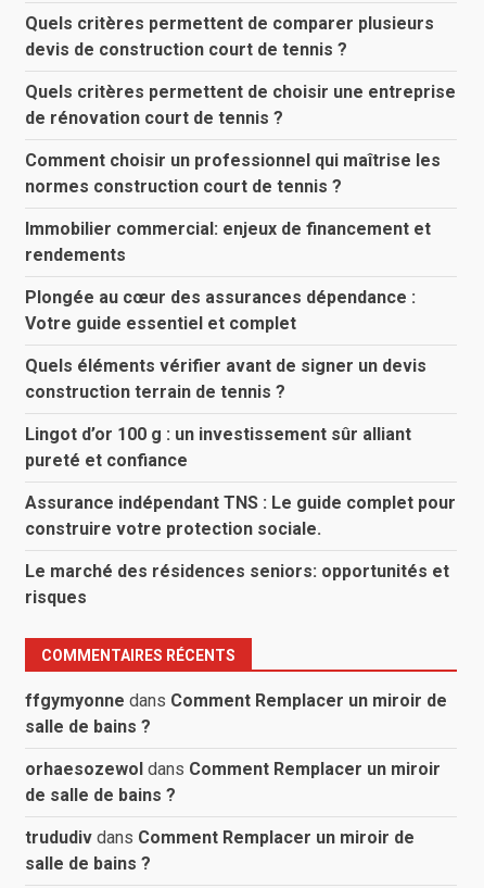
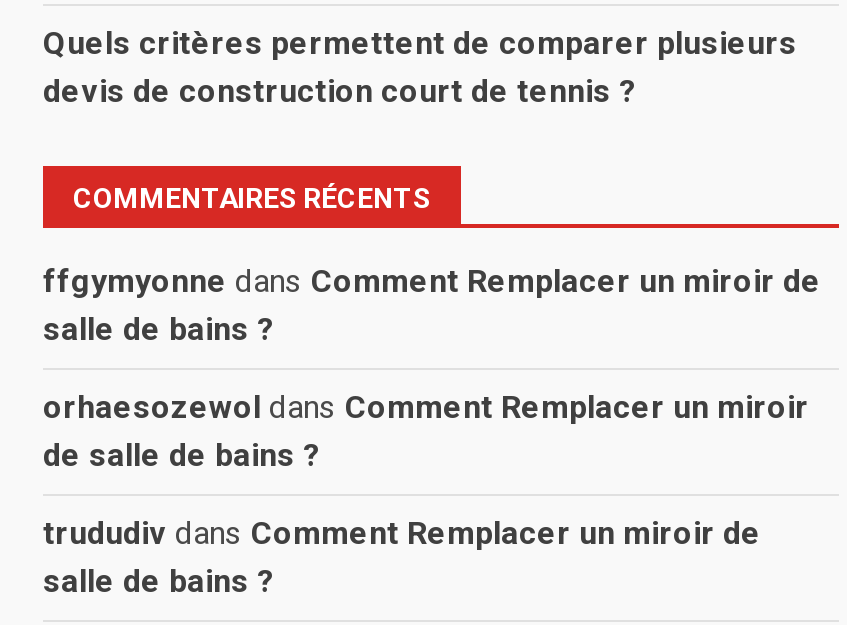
[25,82,456,608] Quels critères permettent de choisir une entreprise | de rénovation court de tennis ? | Comment choisir un professionnel qui maîtrise les | normes construction court de tennis ? | Immobilier commercial: enjeux de financement et | rendements | Plongée au cœur des assurances dépendance : | Votre guide essentiel et complet | Quels éléments vérifier avant de signer un devis | construction terrain de tennis ? | Lingot d’or 100 g : un investissement sûr alliant | pureté et confiance | Assurance indépendant TNS : Le guide complet pour | construire votre protection sociale. | Le marché des résidences seniors: opportunités et | risques -> none

